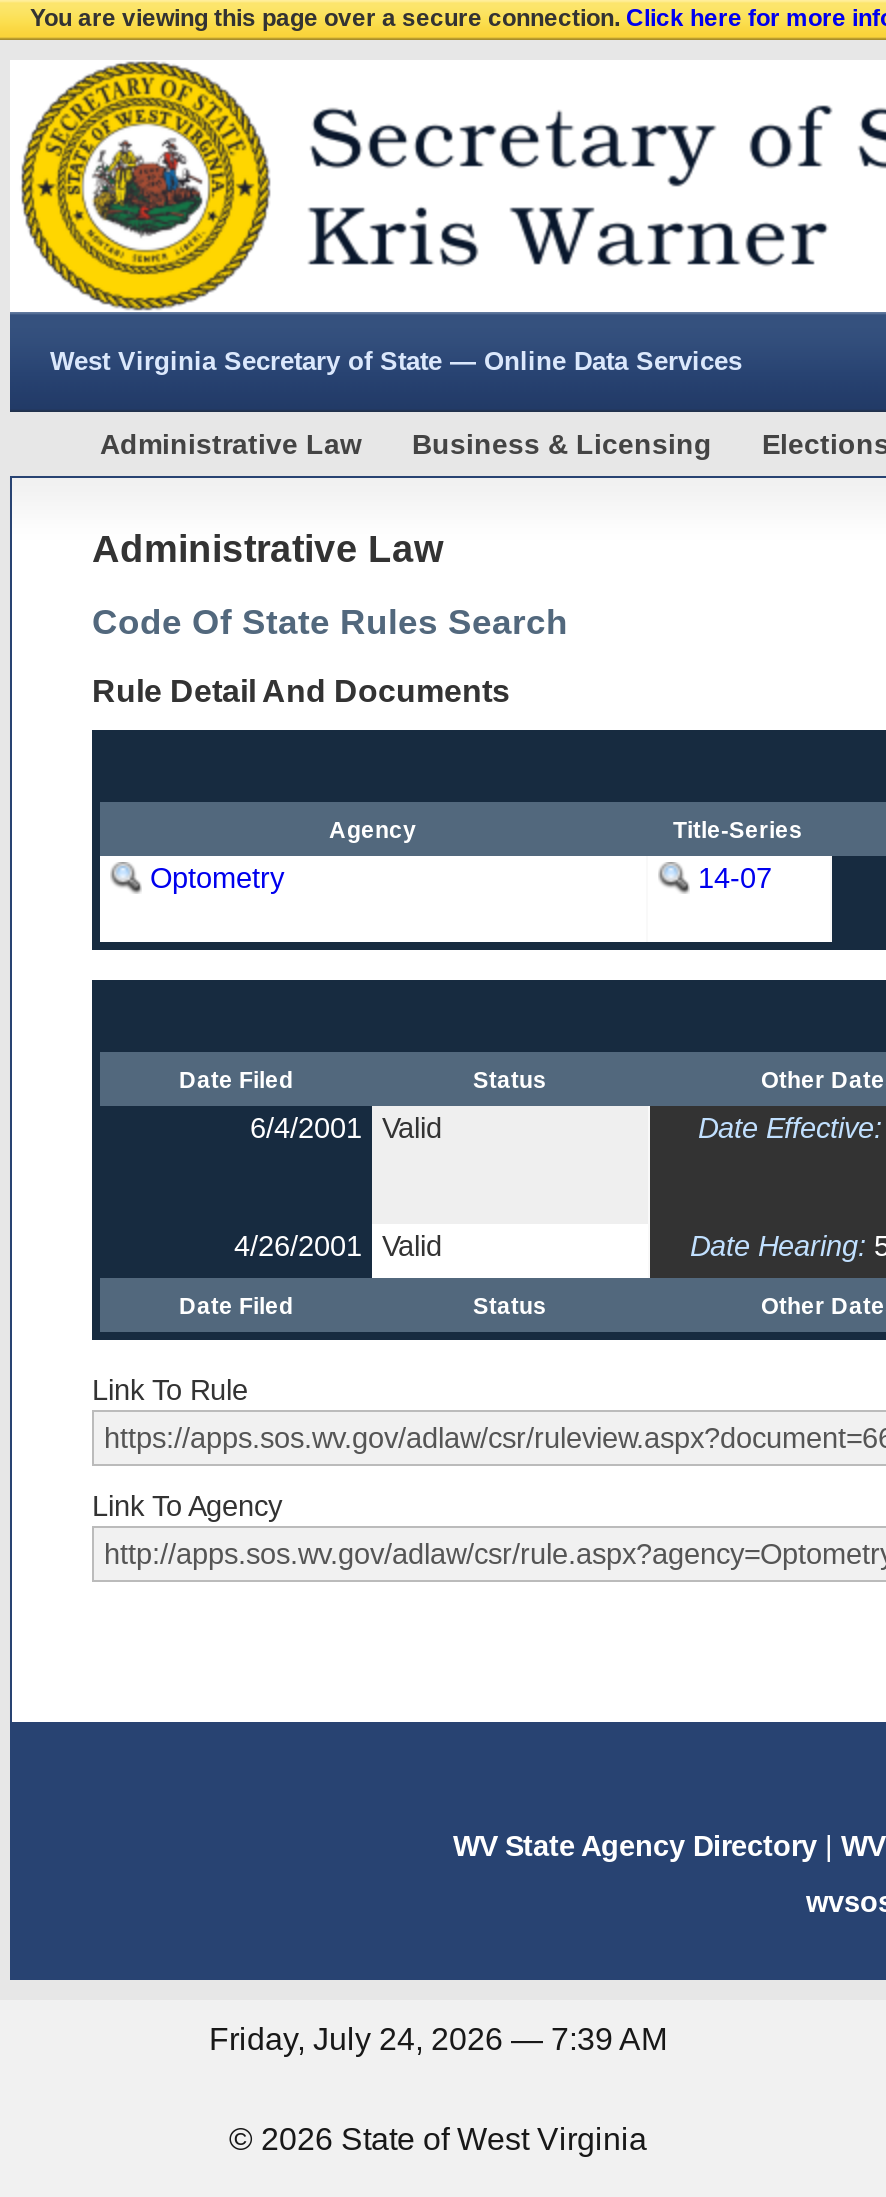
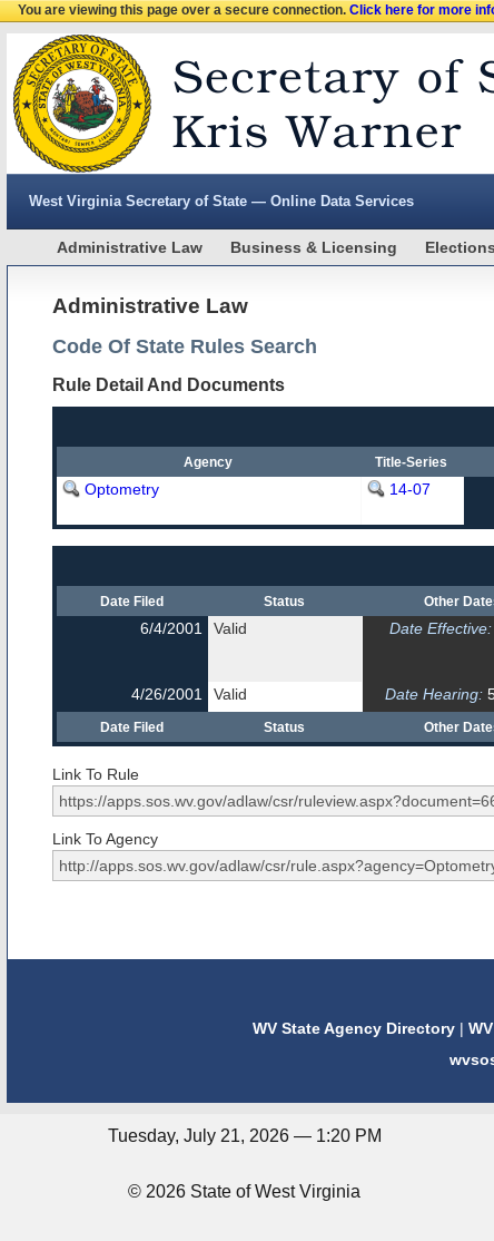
[209,2022,667,2056] Friday, July 24, 2026 — 7:39 AM -> [108,1126,382,1145] Tuesday, July 21, 2026 — 1:20 PM

